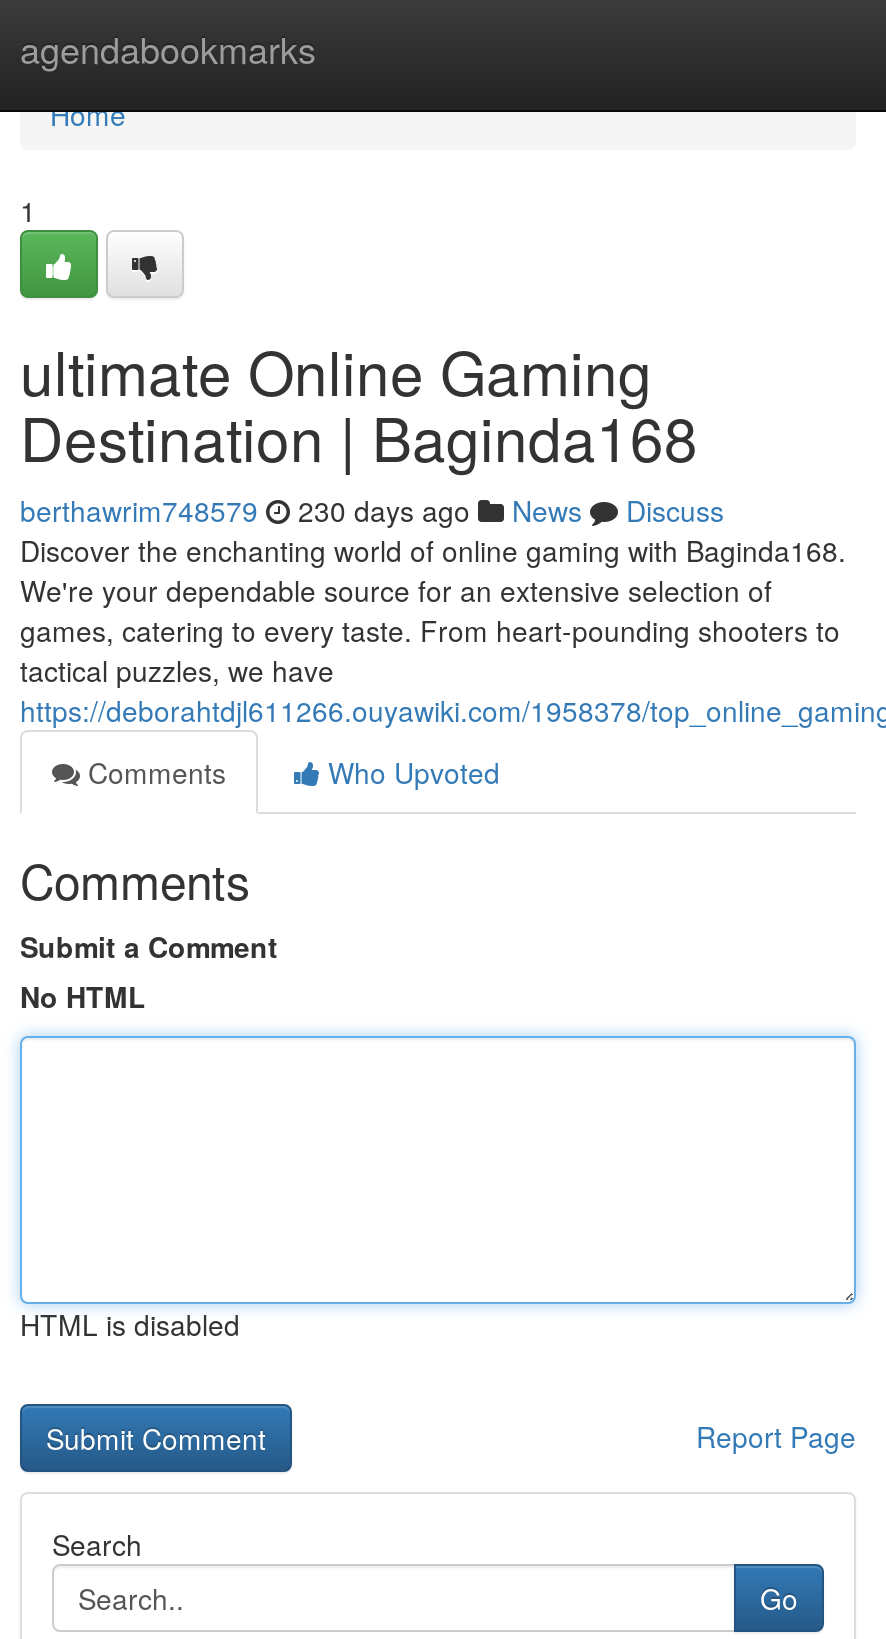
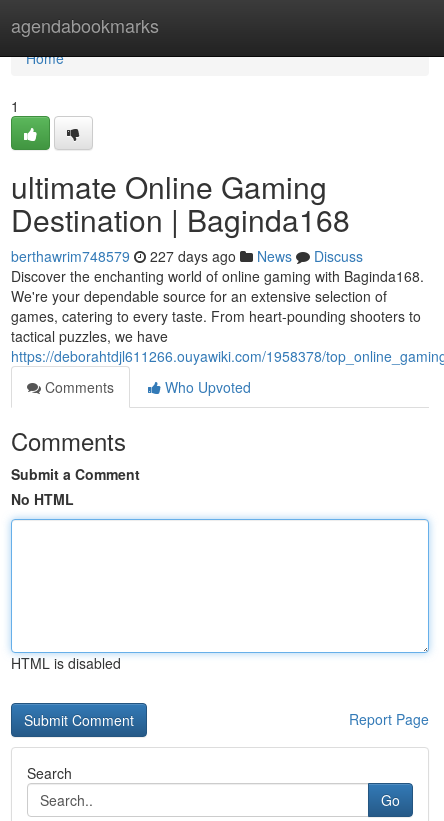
[20,490,724,530] berthawrim748579 230 days ago News Discuss -> [11,246,363,266] berthawrim748579 227 days ago News Discuss

